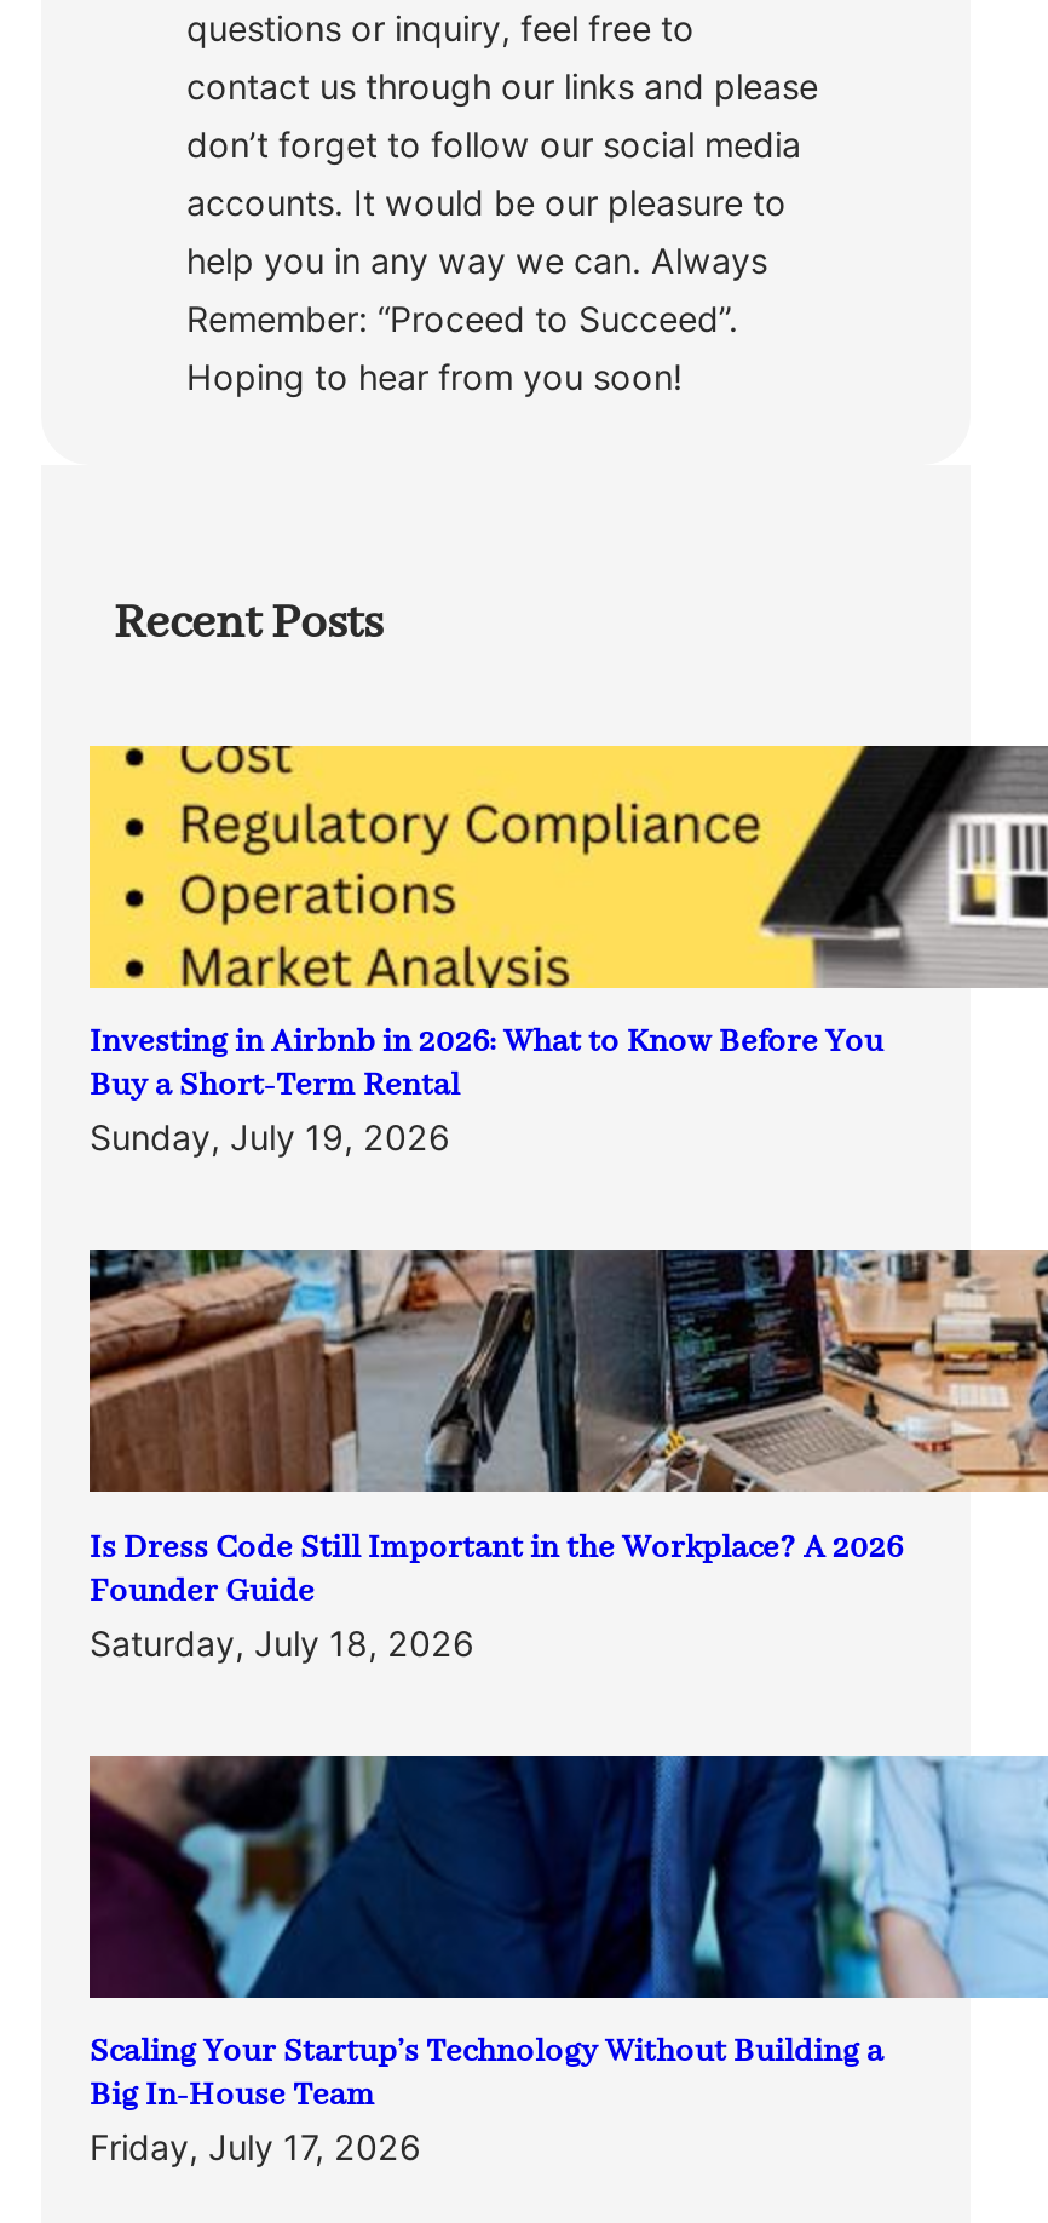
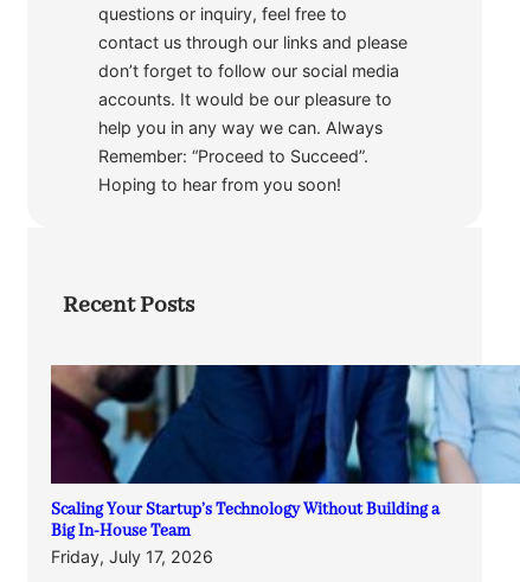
[87,743,1041,1158] [image] | Investing in Airbnb in 2026: What to Know Before You | Buy a Short-Term Rental | Sunday, July 19, 2026 -> none
[87,1247,1041,1663] [image] | Is Dress Code Still Important in the Workplace? A 2026 | Founder Guide | Saturday, July 18, 2026 -> none

